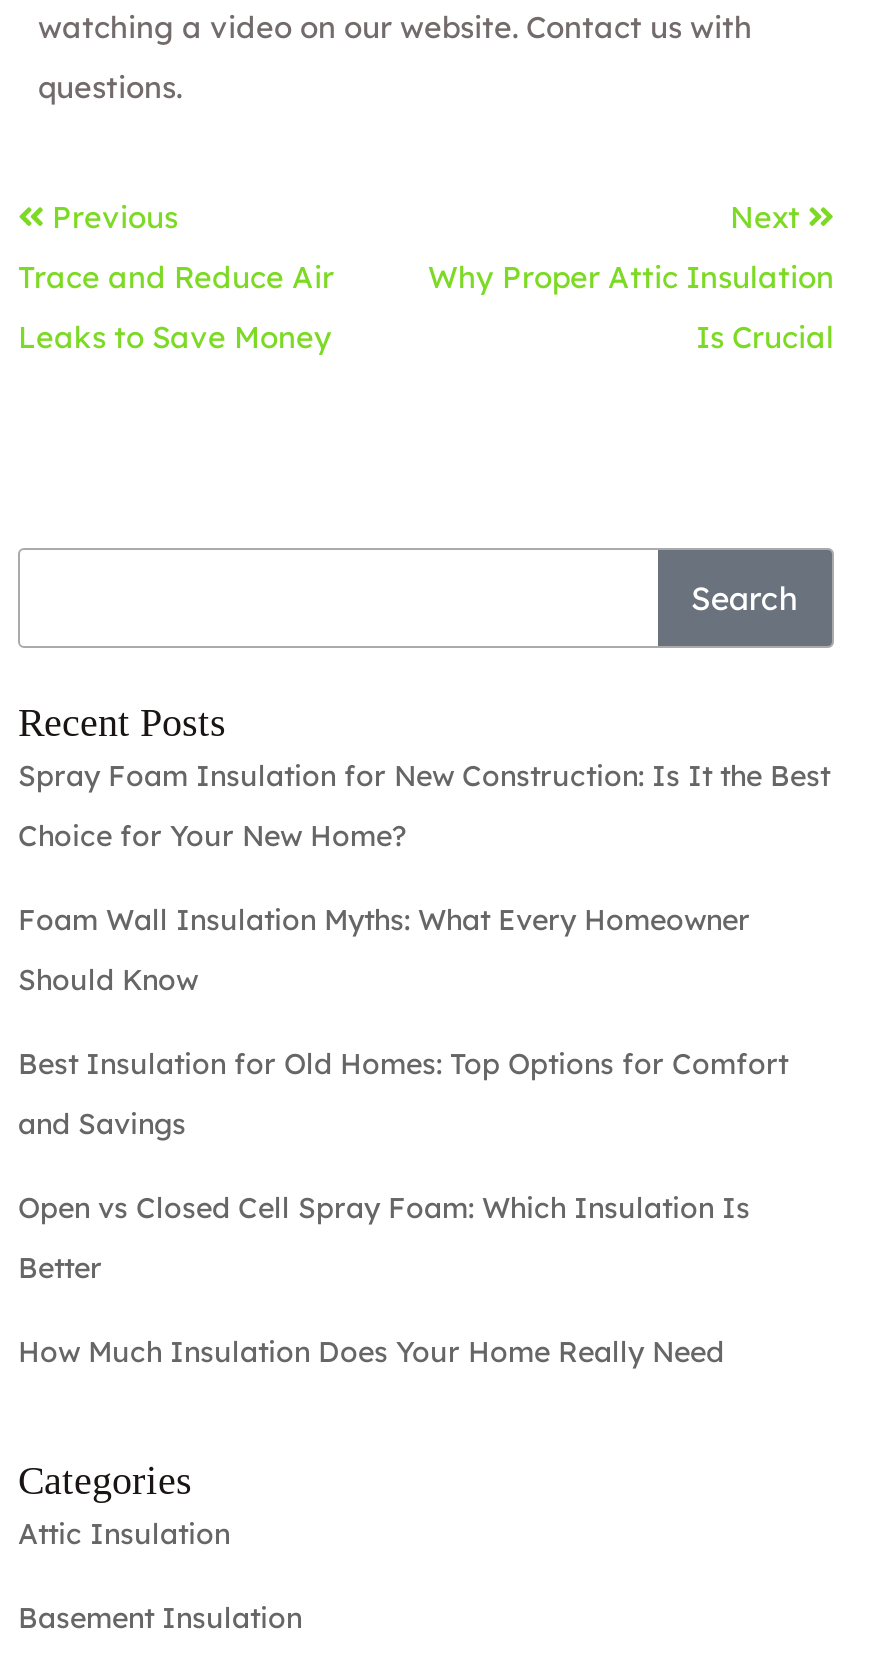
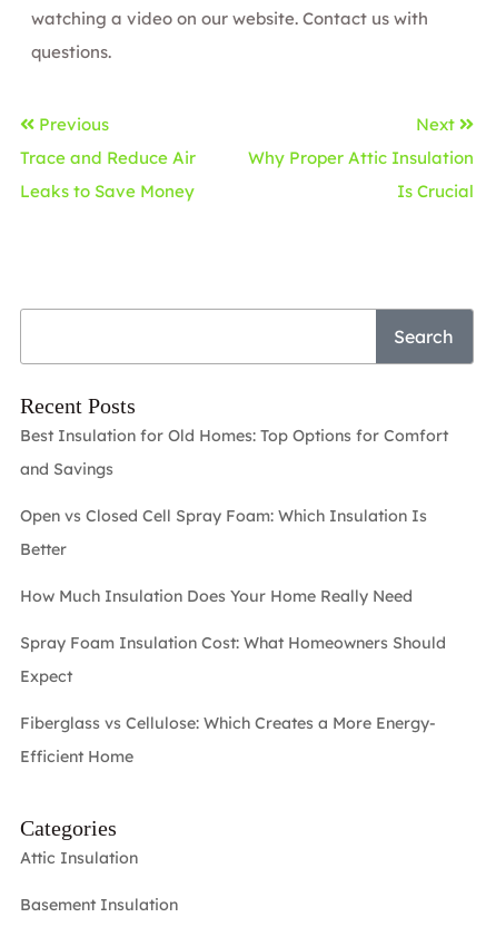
[18,759,830,999] Spray Foam Insulation for New Construction: Is It the Best | Choice for Your New Home? | Foam Wall Insulation Myths: What Every Homeowner | Should Know -> none
moved [18,1047,788,1371] -> [20,425,448,606]: Best Insulation for Old Homes: Top Options for Comfort | and Savings | Open vs Closed Cell Spray Foam: Which Insulation Is | Better | How Much Insulation Does Your Home Really Need
none -> [20,632,446,766] Spray Foam Insulation Cost: What Homeowners Should | Expect | Fiberglass vs Cellulose: Which Creates a More Energy- | Efficient Home

